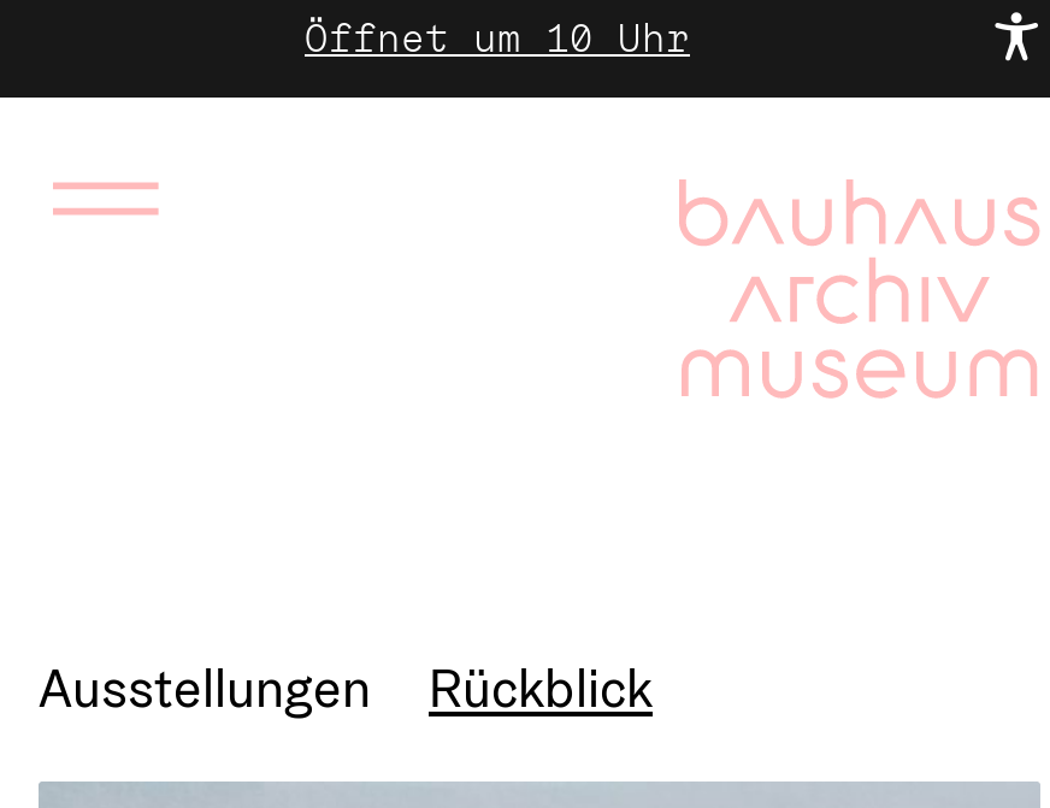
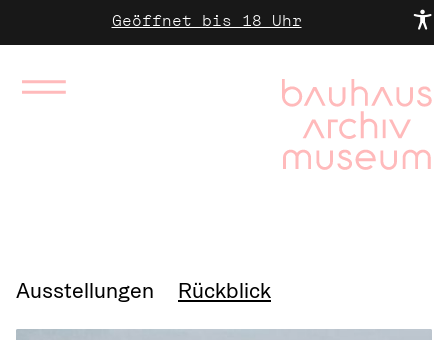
[305,13,690,64] Öffnet um 10 Uhr -> [111,10,301,31] Geöffnet bis 18 Uhr

